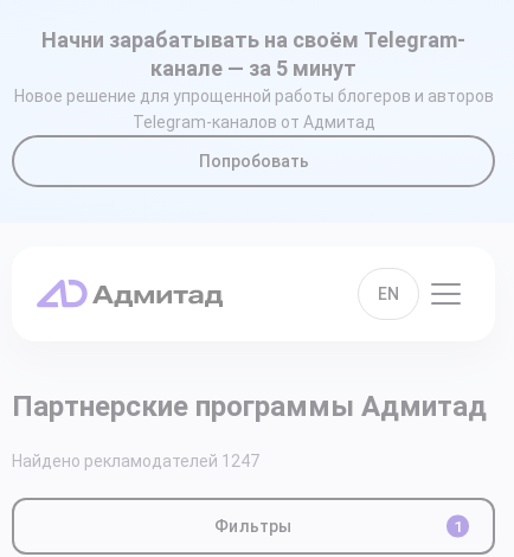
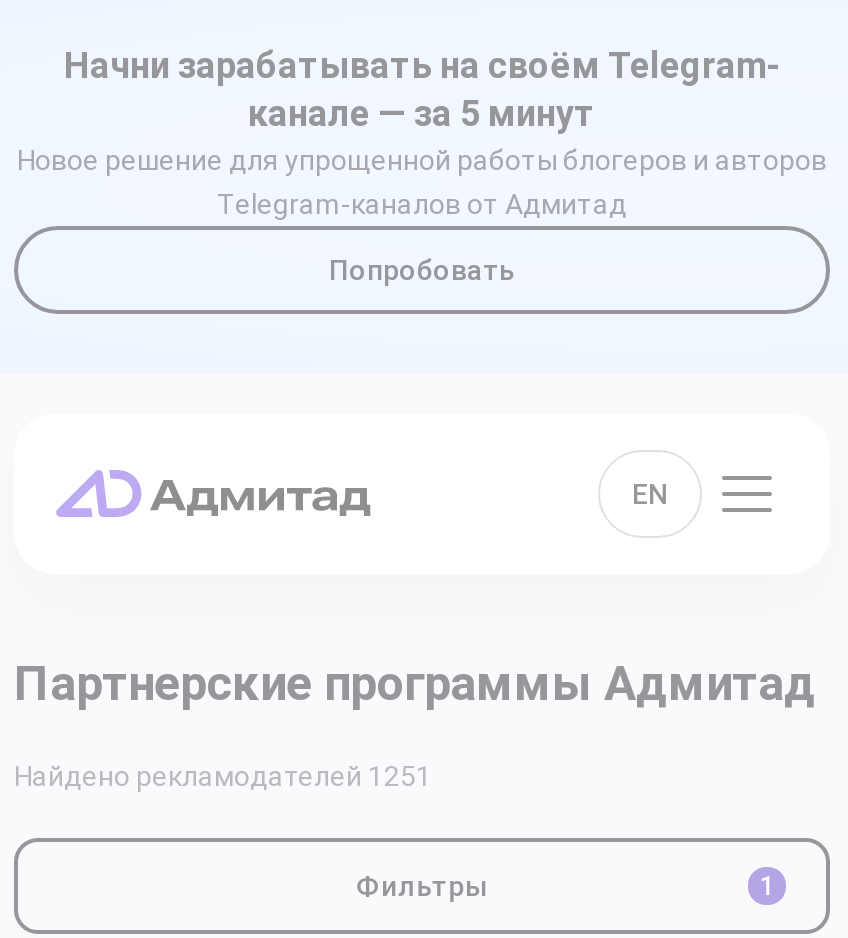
[12,452,259,470] Найдено рекламодателей 1247 -> [14,760,432,792] Найдено рекламодателей 1251

